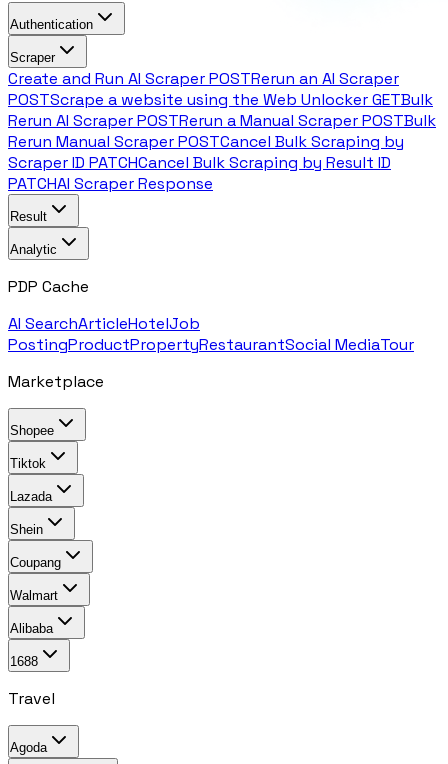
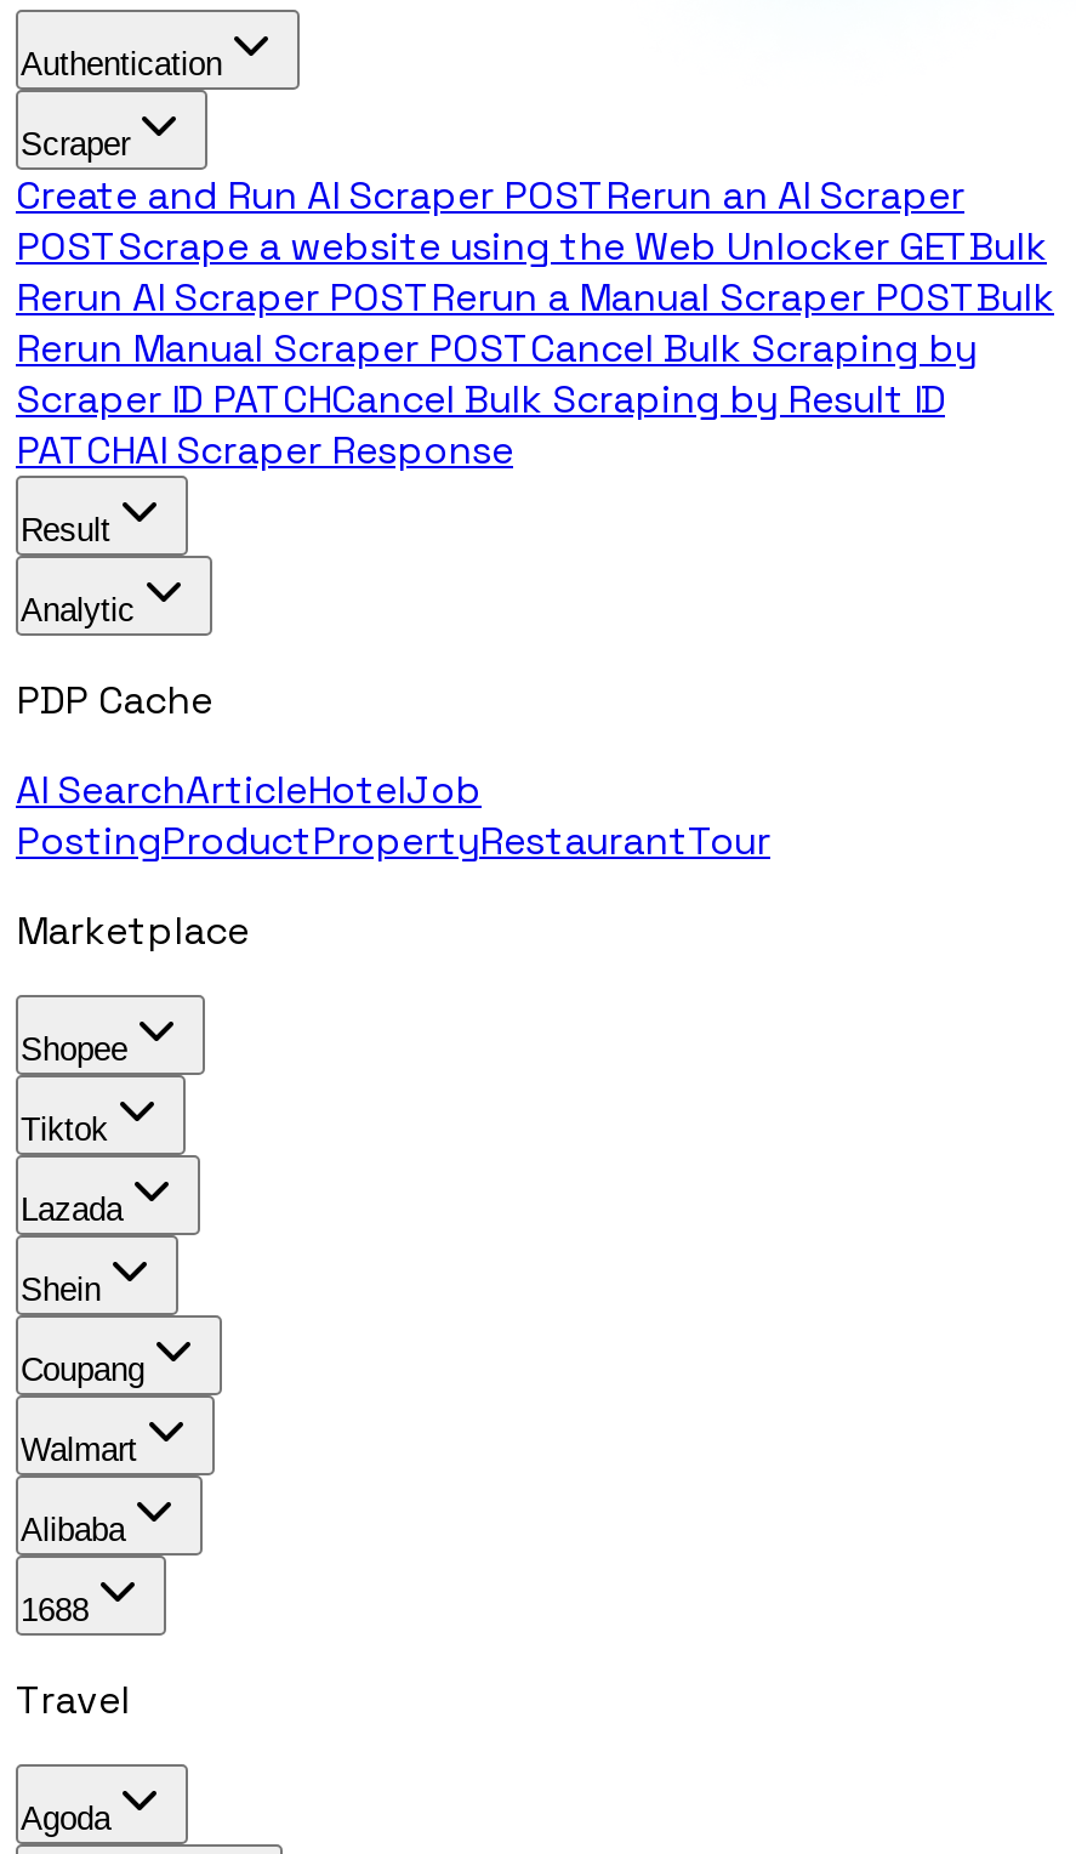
[8,334,414,355] PostingProductPropertyRestaurantSocial MediaTour -> [16,815,770,866] PostingProductPropertyRestaurantTour

